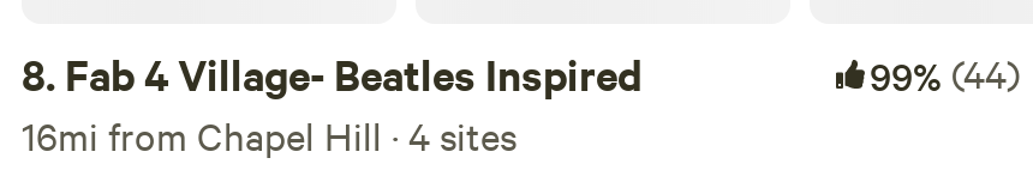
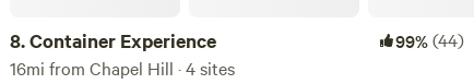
[22,45,641,103] 8. Fab 4 Village- Beatles Inspired -> [10,27,216,53] 8. Container Experience

